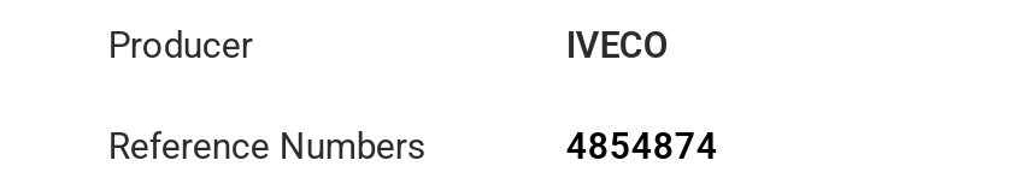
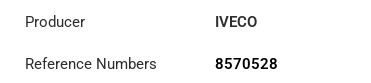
[566,126,718,169] 4854874 -> [215,55,278,73] 8570528

